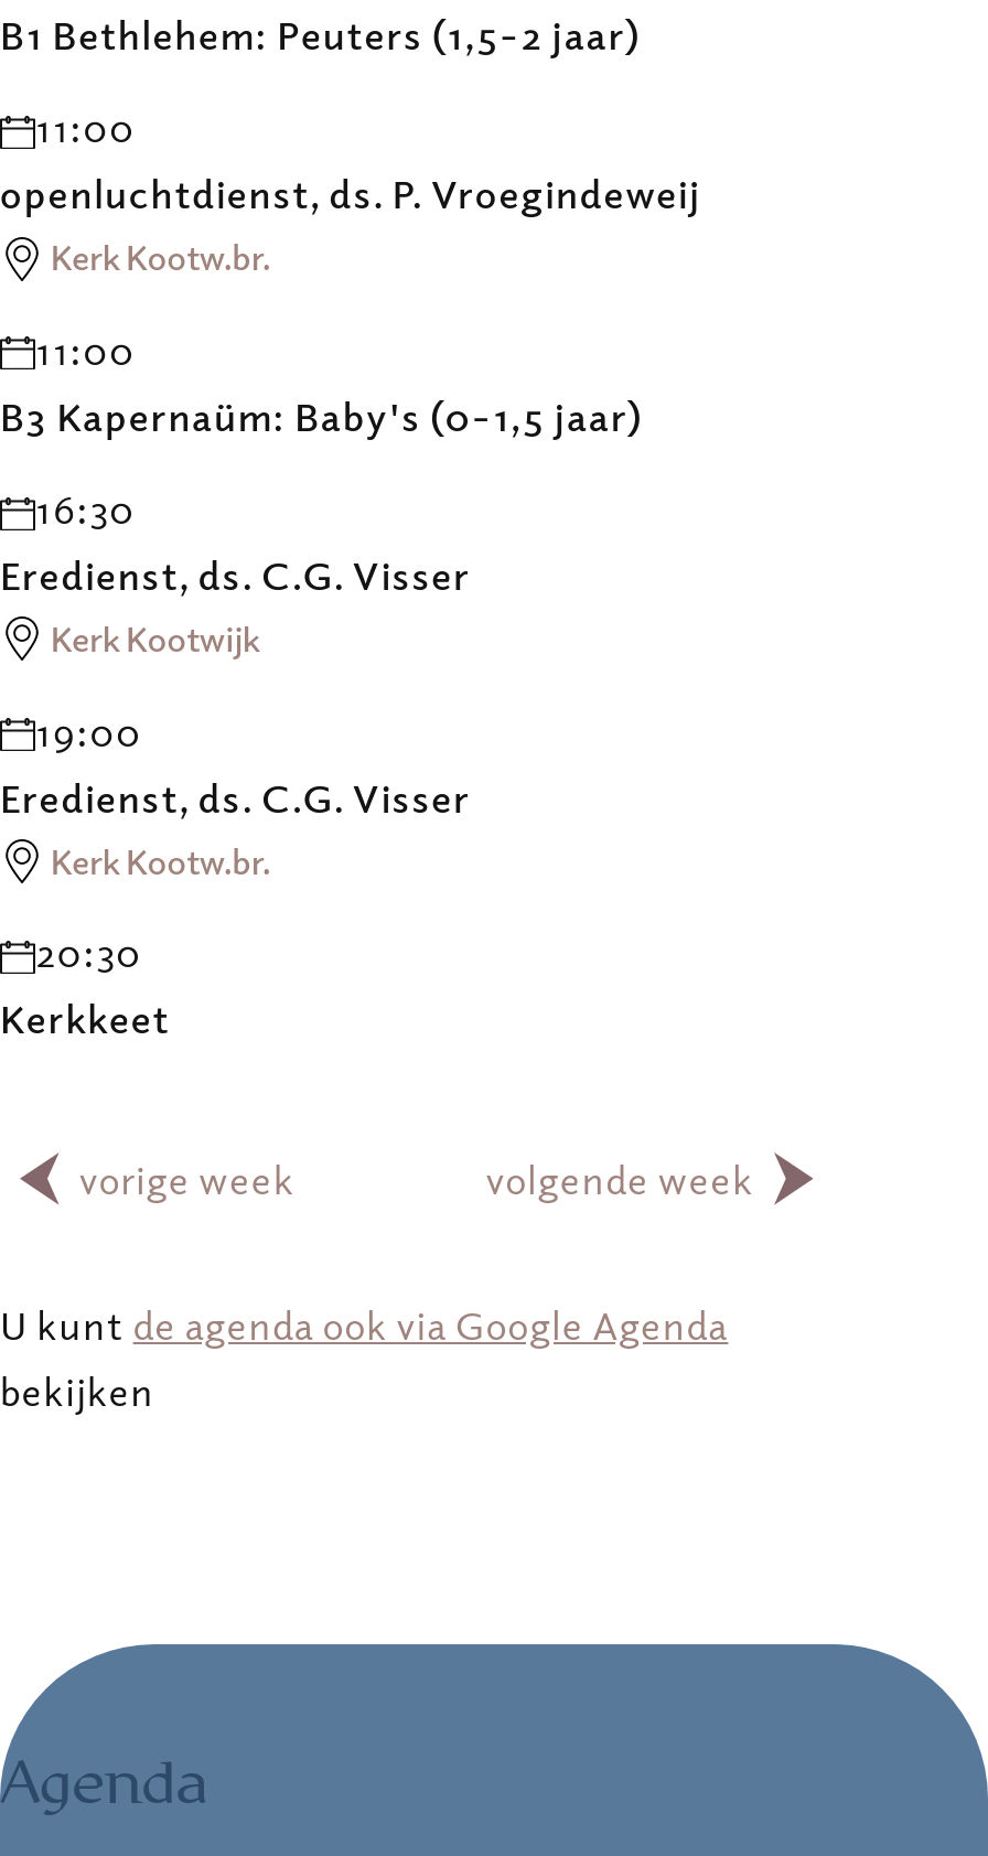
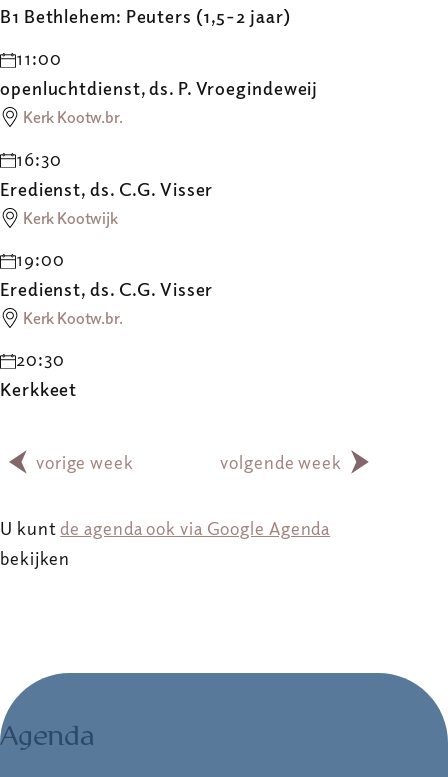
[0,325,643,440] 11:00 | B3 Kapernaüm: Baby's (0-1,5 jaar) -> none

